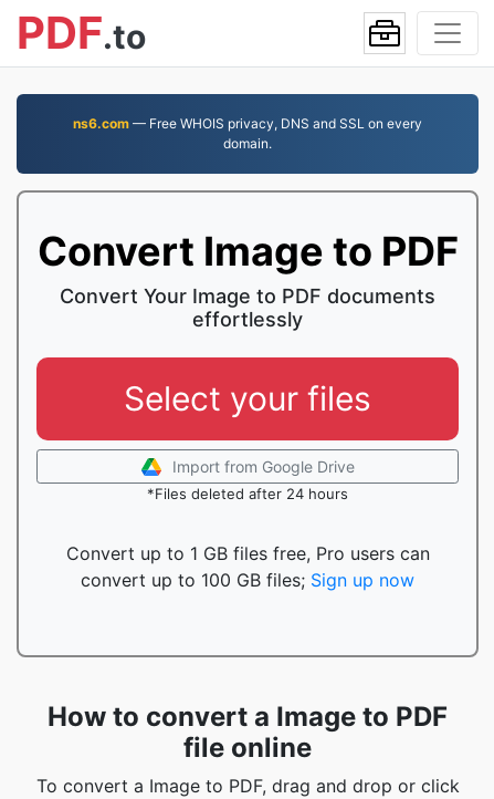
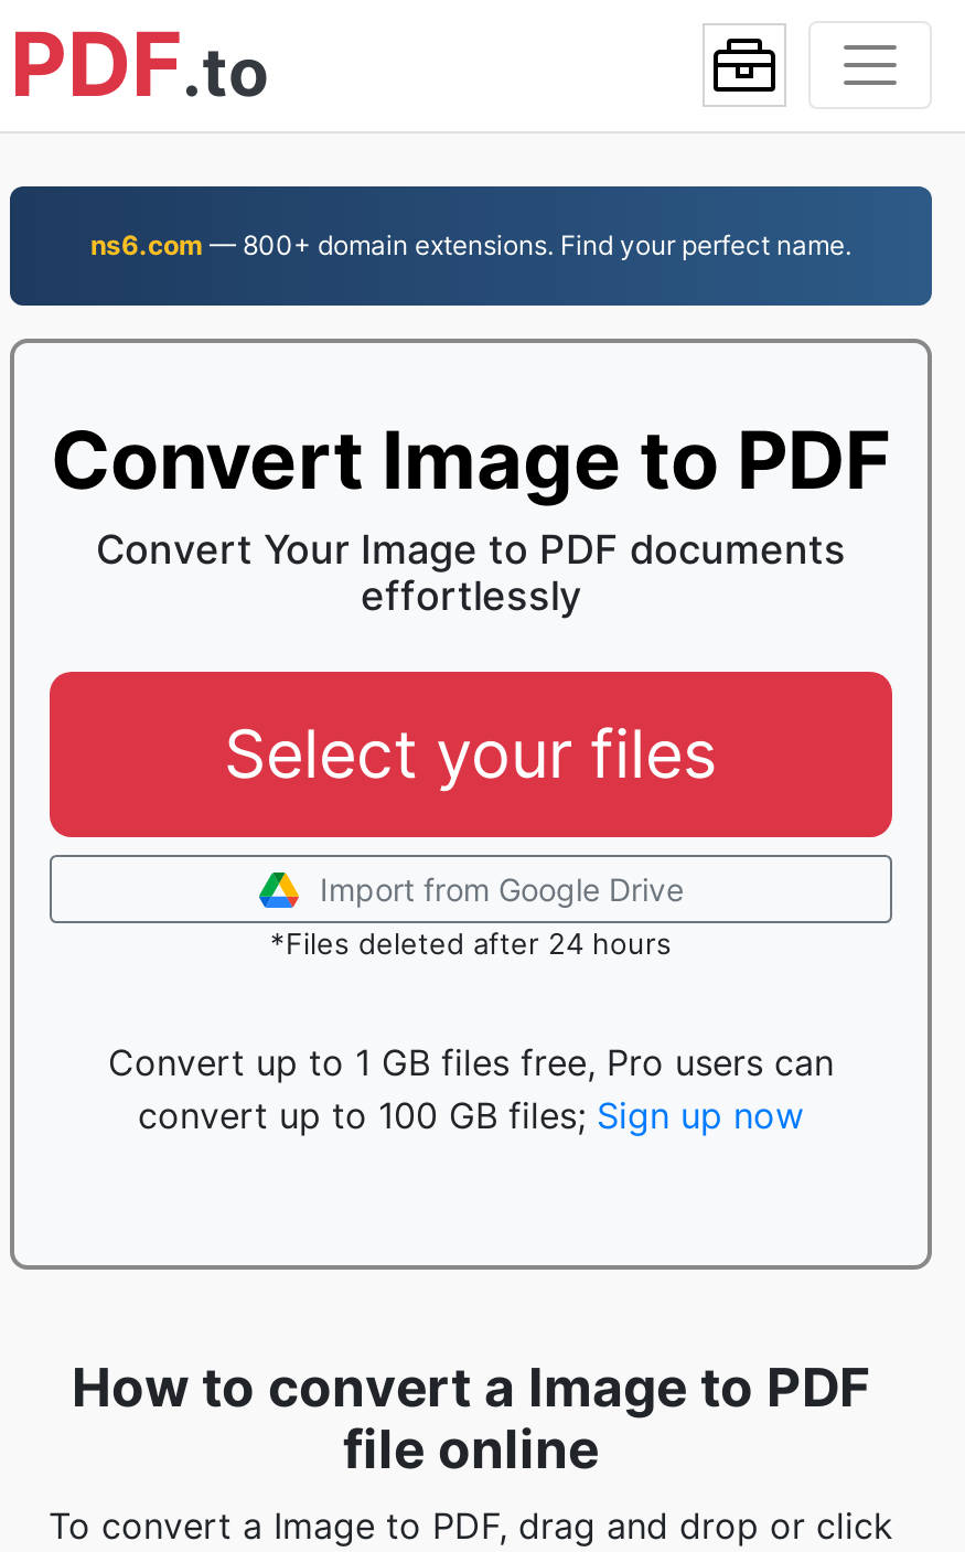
[73,115,422,152] ns6.com — Free WHOIS privacy, DNS and SSL on every | domain. -> [90,228,851,261] ns6.com — 800+ domain extensions. Find your perfect name.

